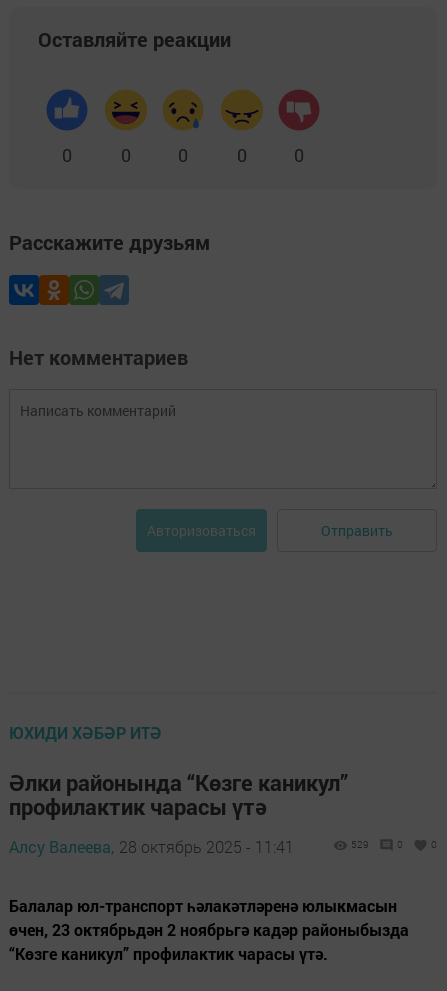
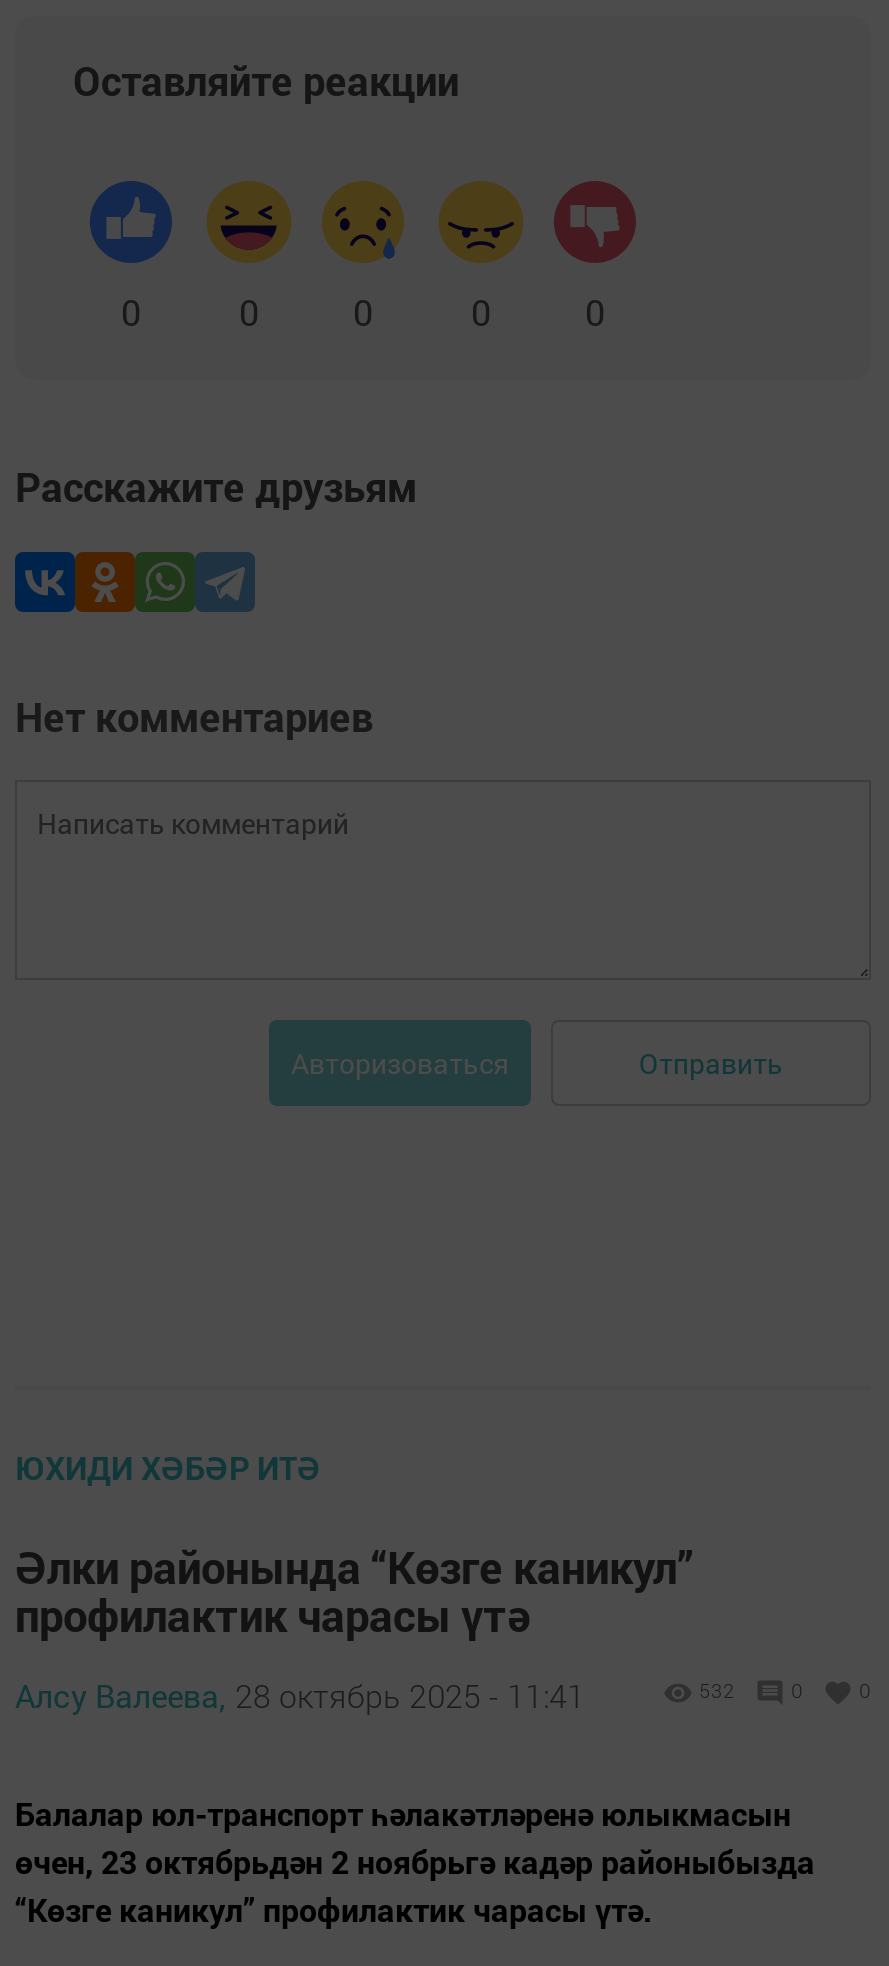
[351,838,369,851] 529 -> [699,1678,735,1704] 532

